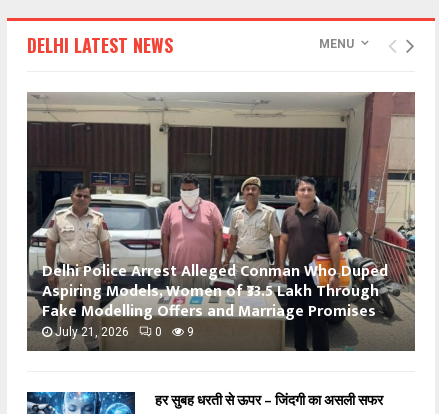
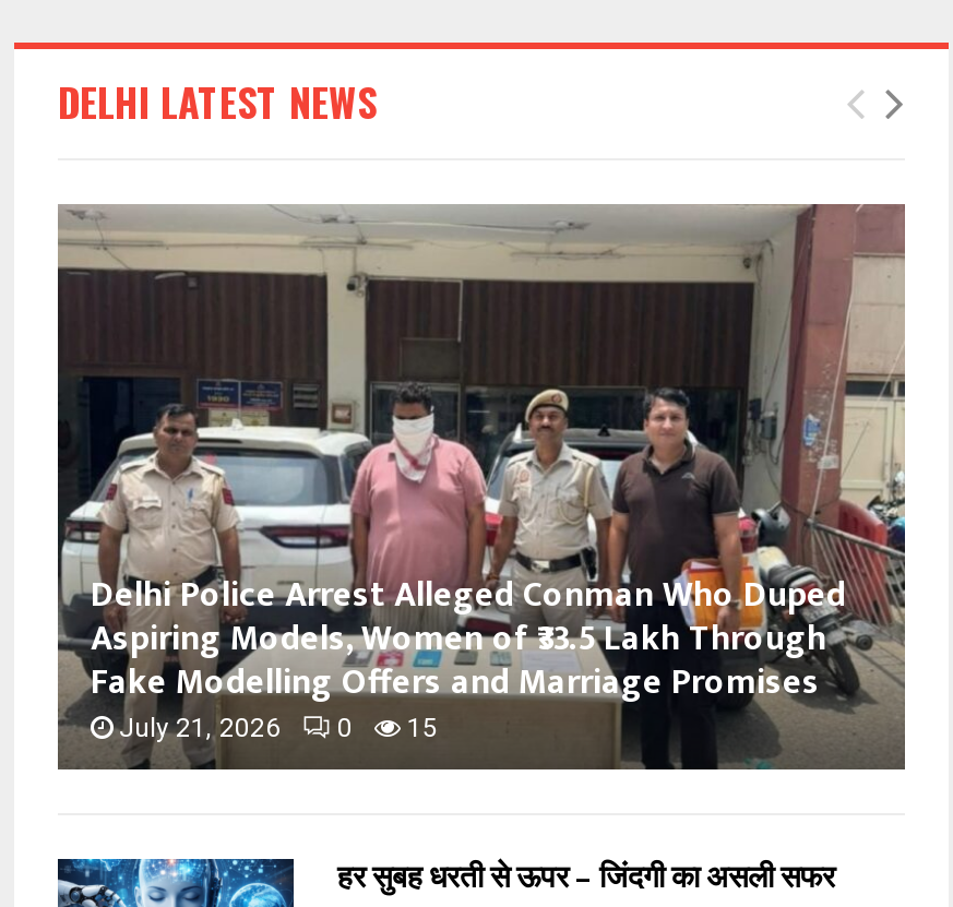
[319,37,354,51] MENU -> none
[55,325,194,339] July 21, 2026 0 9 -> [119,712,438,743] July 21, 2026 0 15

